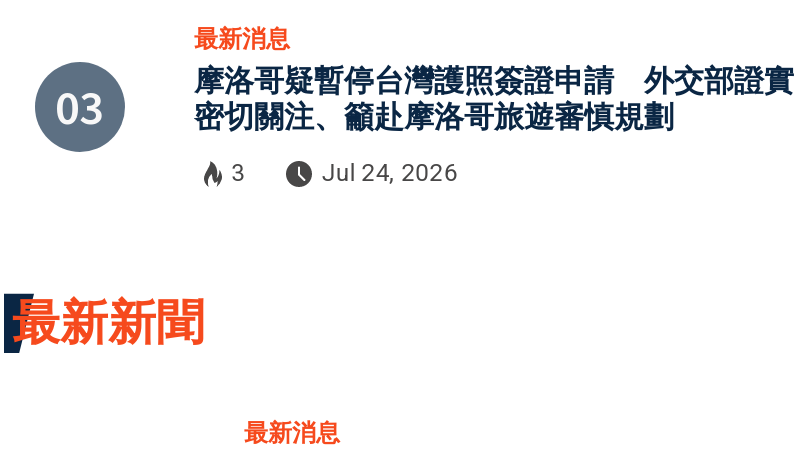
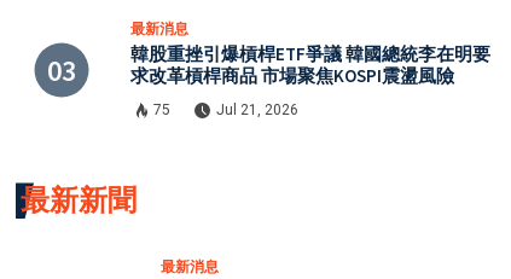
[194,62,794,136] 摩洛哥疑暫停台灣護照簽證申請 外交部證實 | 密切關注、籲赴摩洛哥旅遊審慎規劃 -> [130,43,490,87] 韓股重挫引爆槓桿ETF爭議 韓國總統李在明要 | 求改革槓桿商品 市場聚焦KOSPI震盪風險
[231,160,457,188] 3 | Jul 24, 2026 -> [153,102,298,119] 75 | Jul 21, 2026

